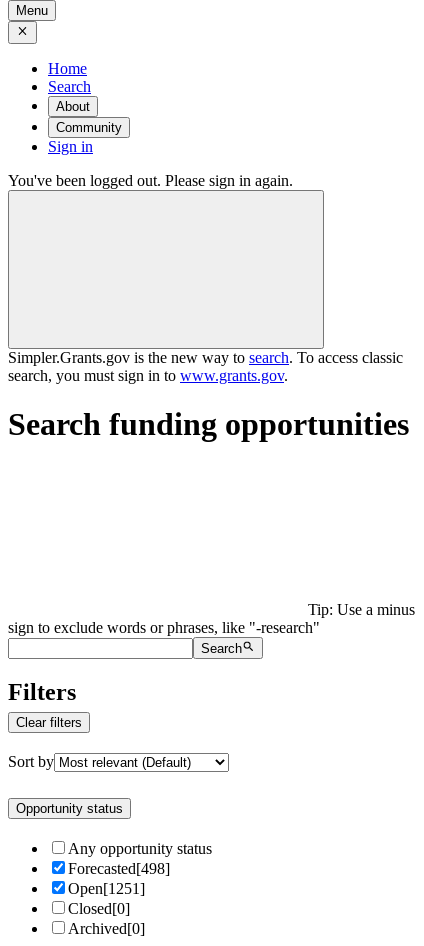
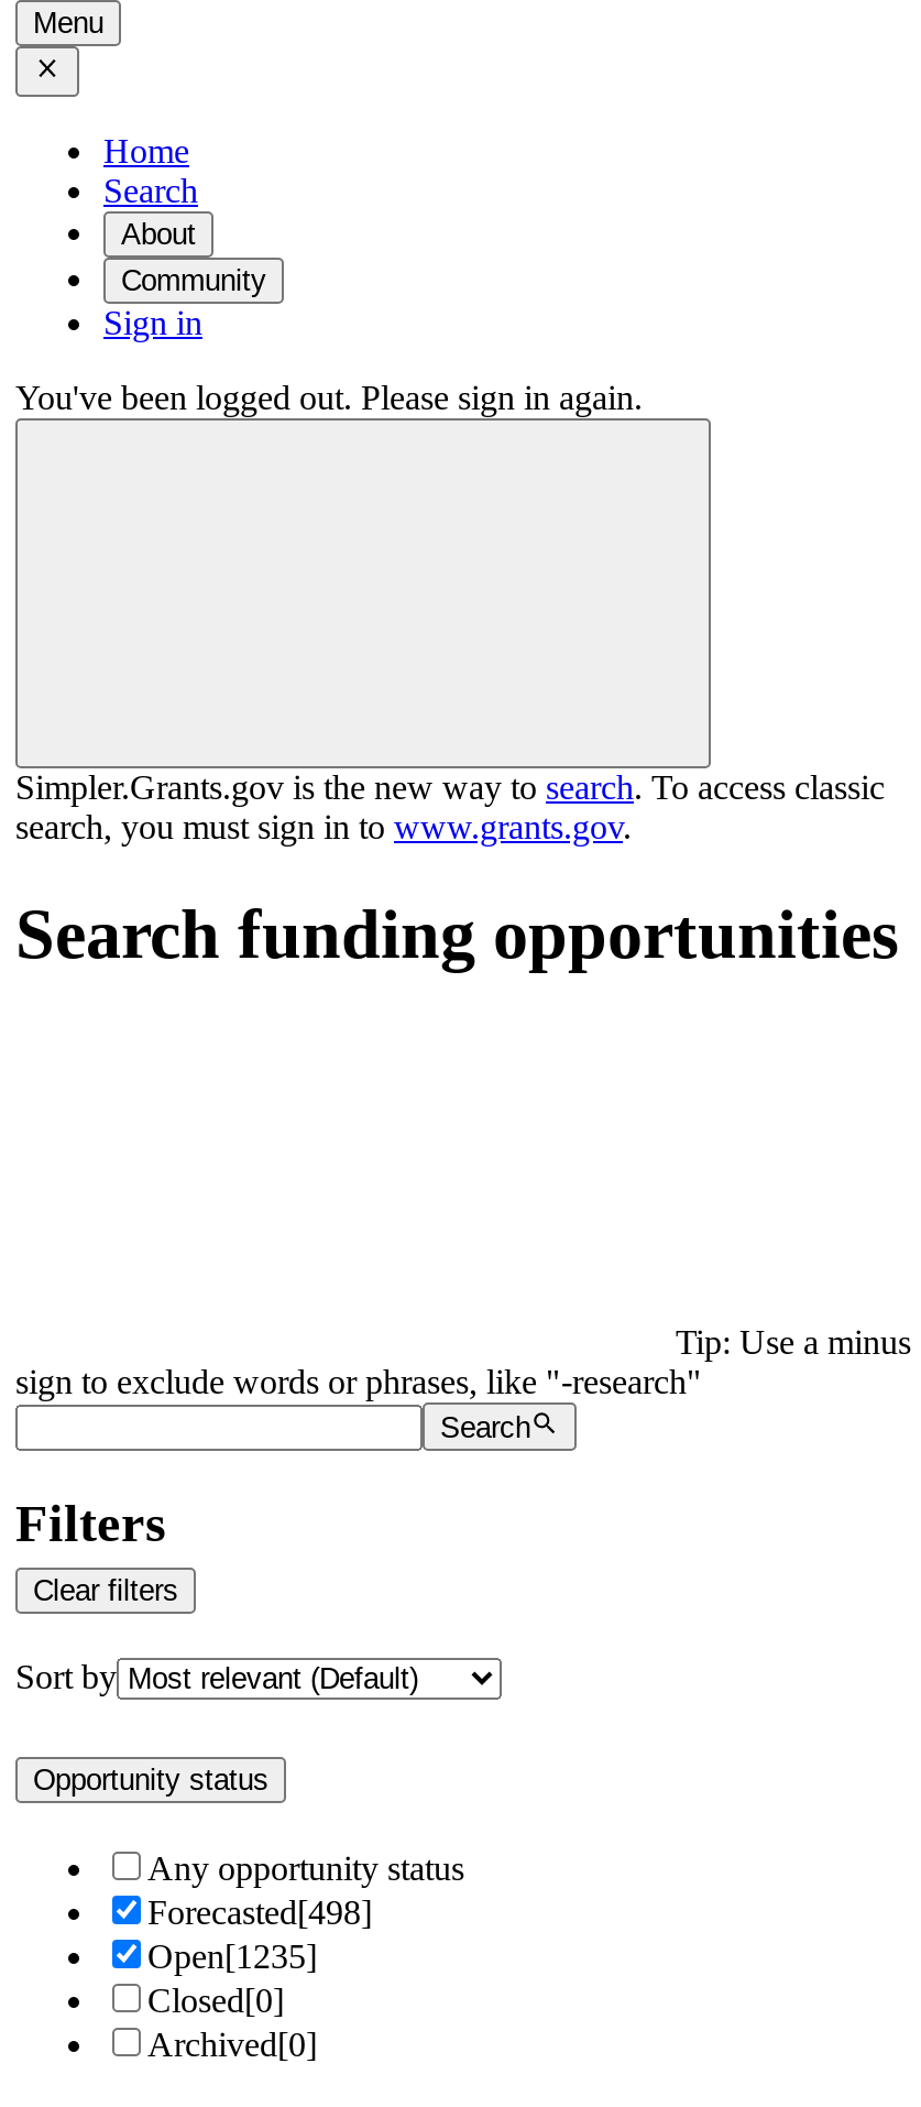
[68,880,145,897] Open[1251] -> [147,1939,317,1976] Open[1235]

